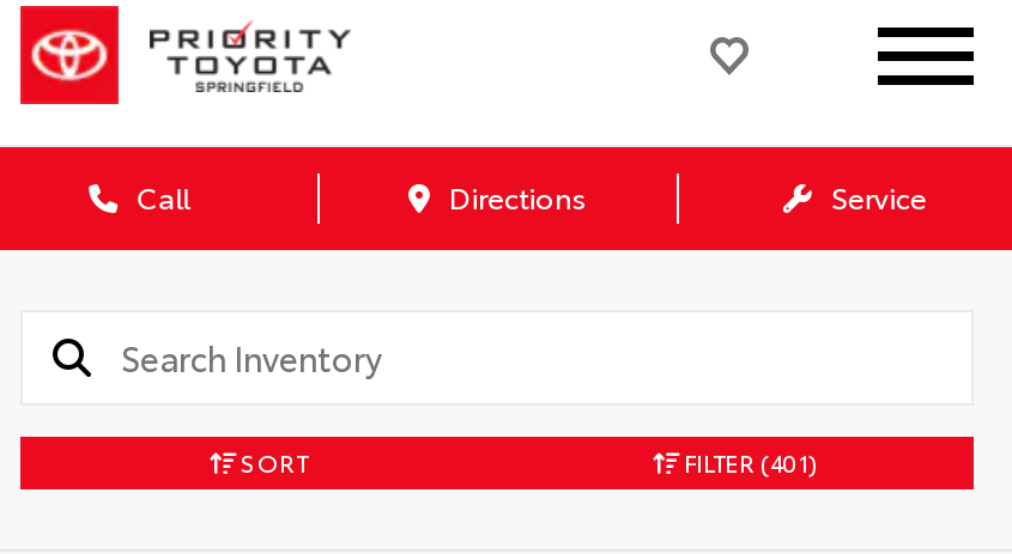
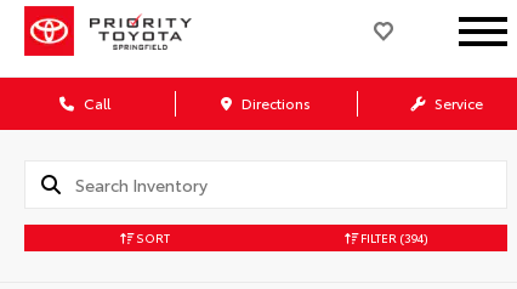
[679,443,818,479] FILTER (401) -> [358,228,428,246] FILTER (394)

